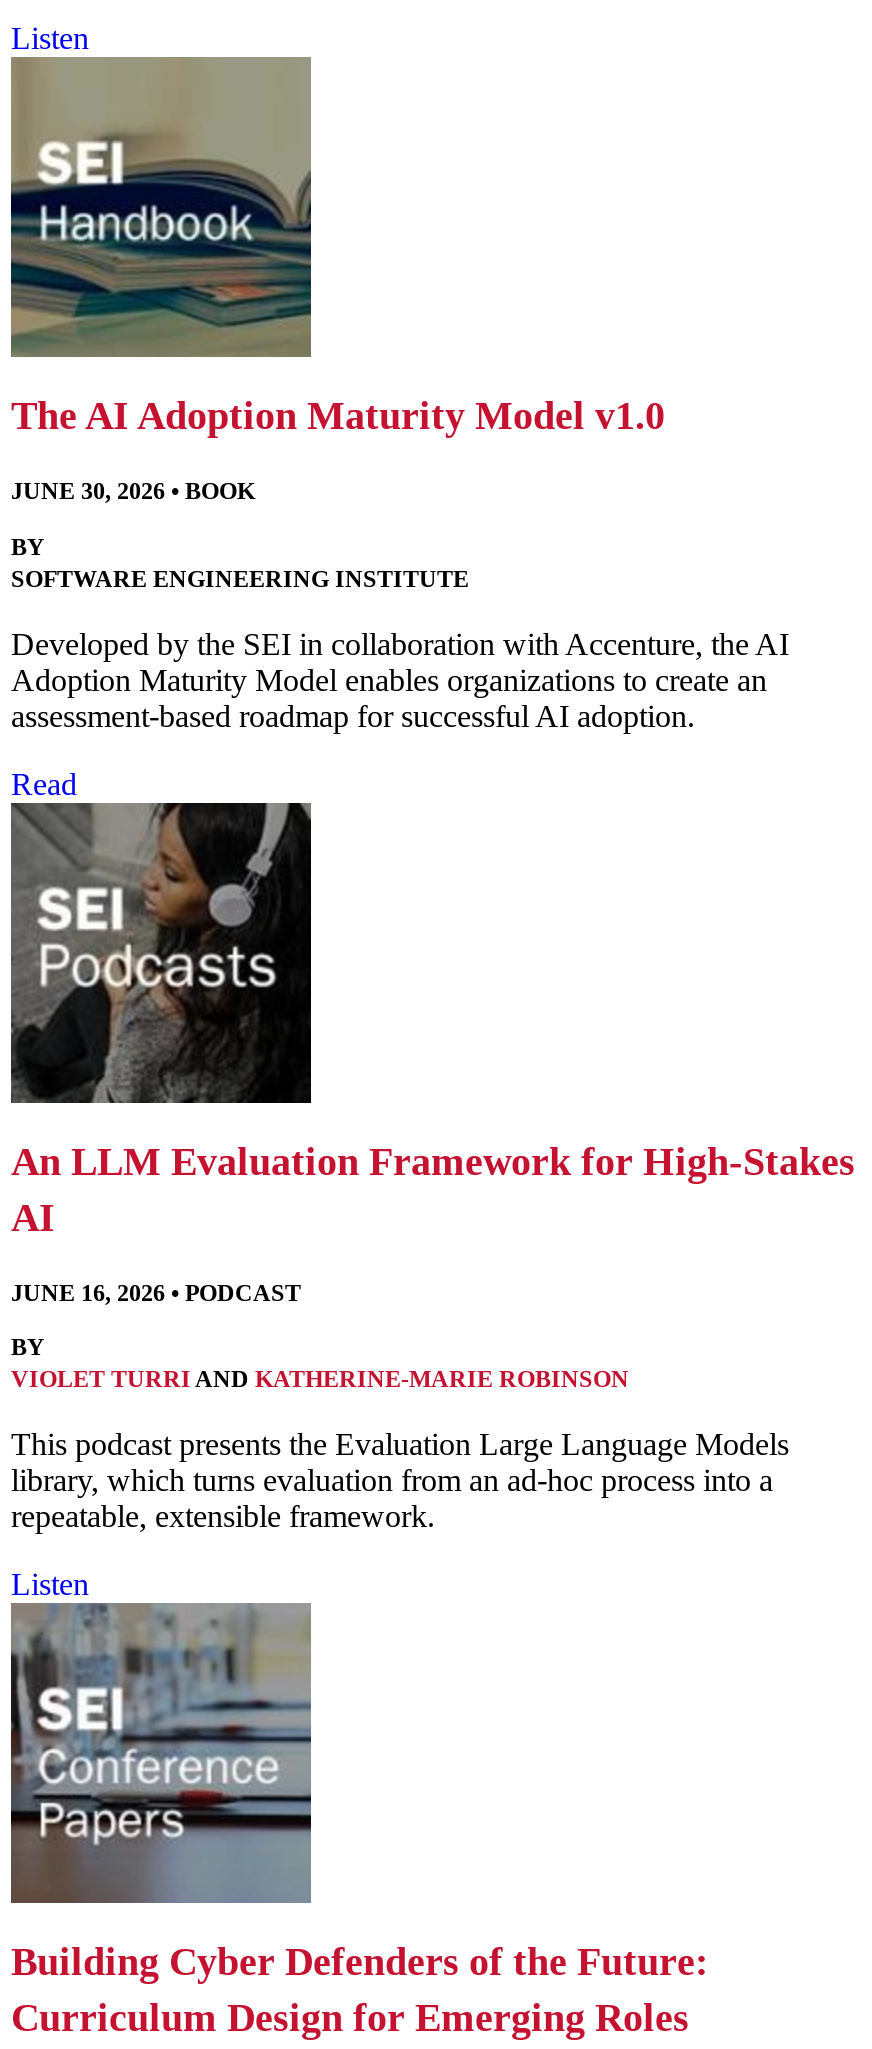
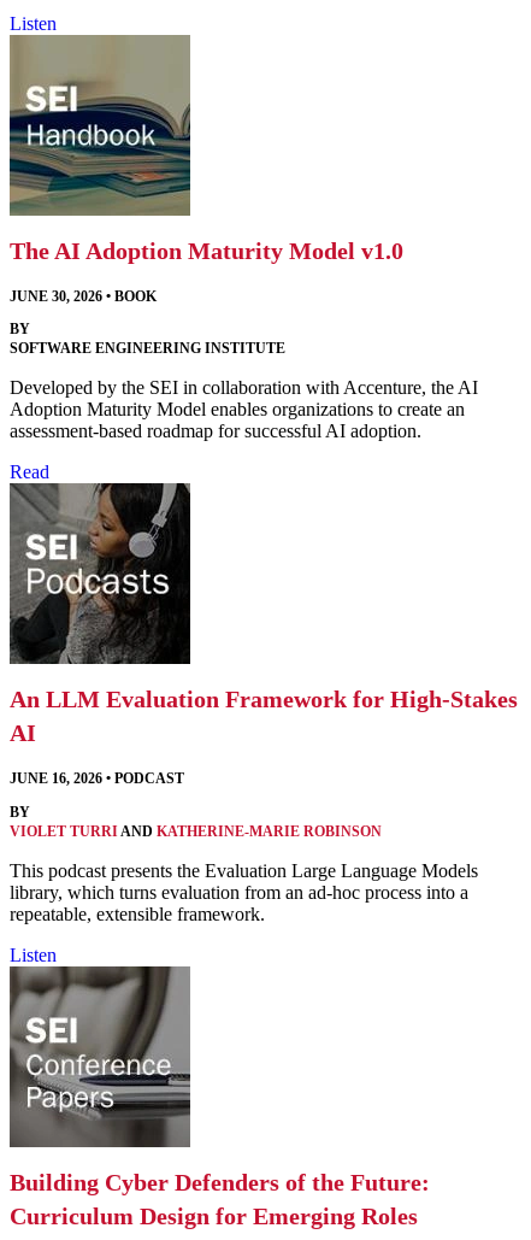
[11,1604,311,1904] [image] -> [10,966,190,1147] [image]

